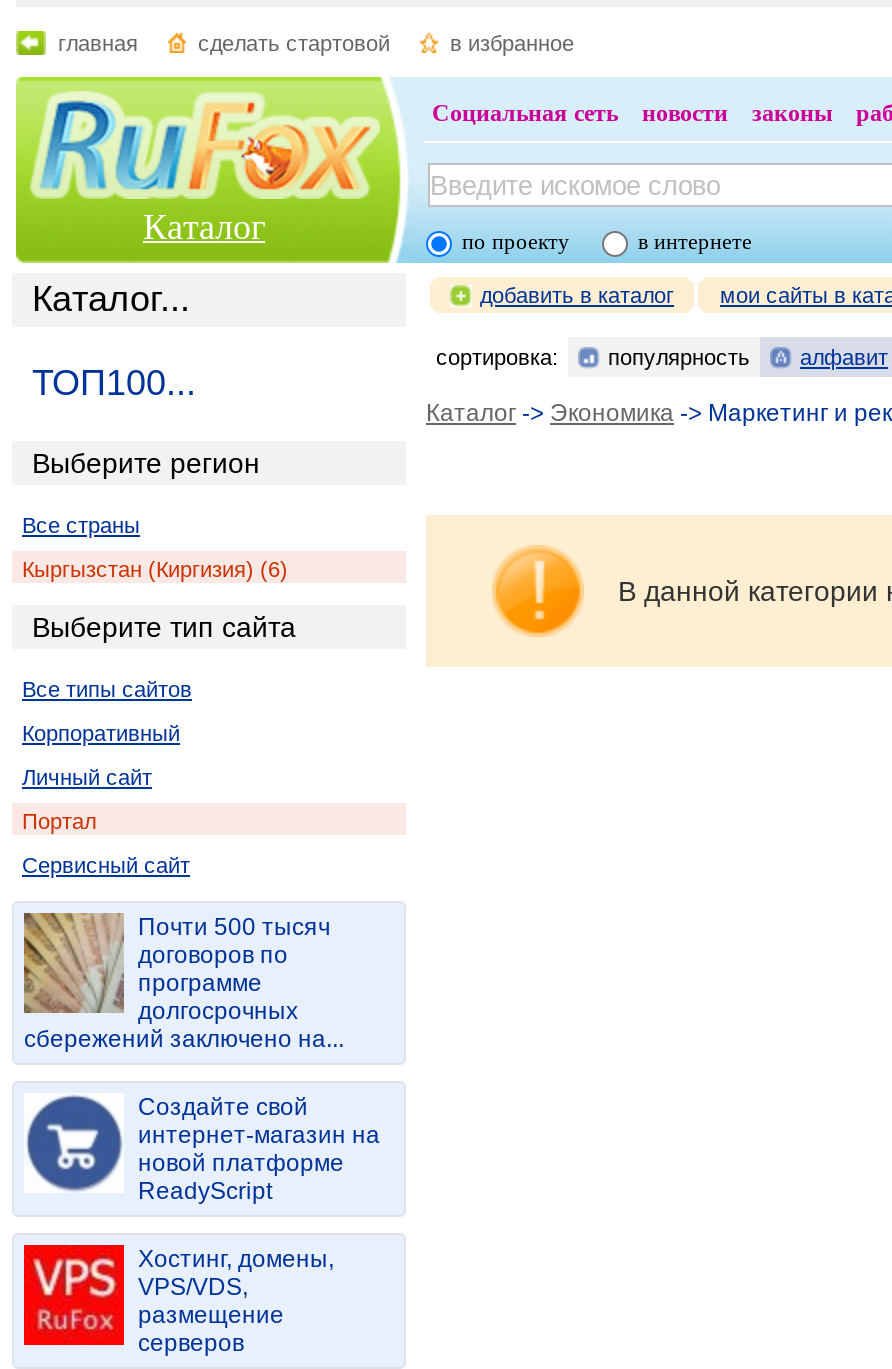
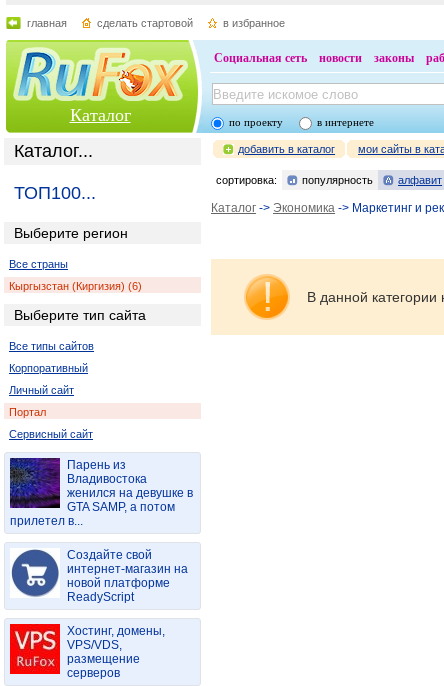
[22,911,344,1053] [image] | Почти 500 тысяч | договоров по | программе | долгосрочных | сбережений заключено на... -> [9,457,193,528] [image] | Парень из | Владивостока | женился на девушке в | GTA SAMP, а потом | прилетел в...

